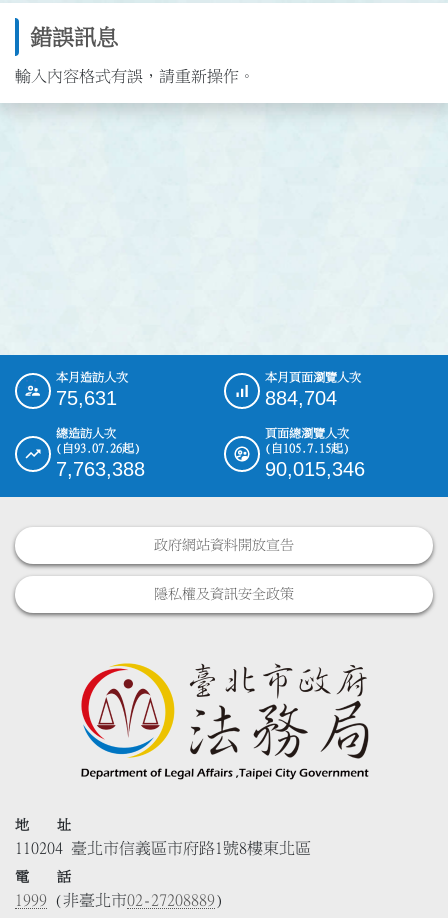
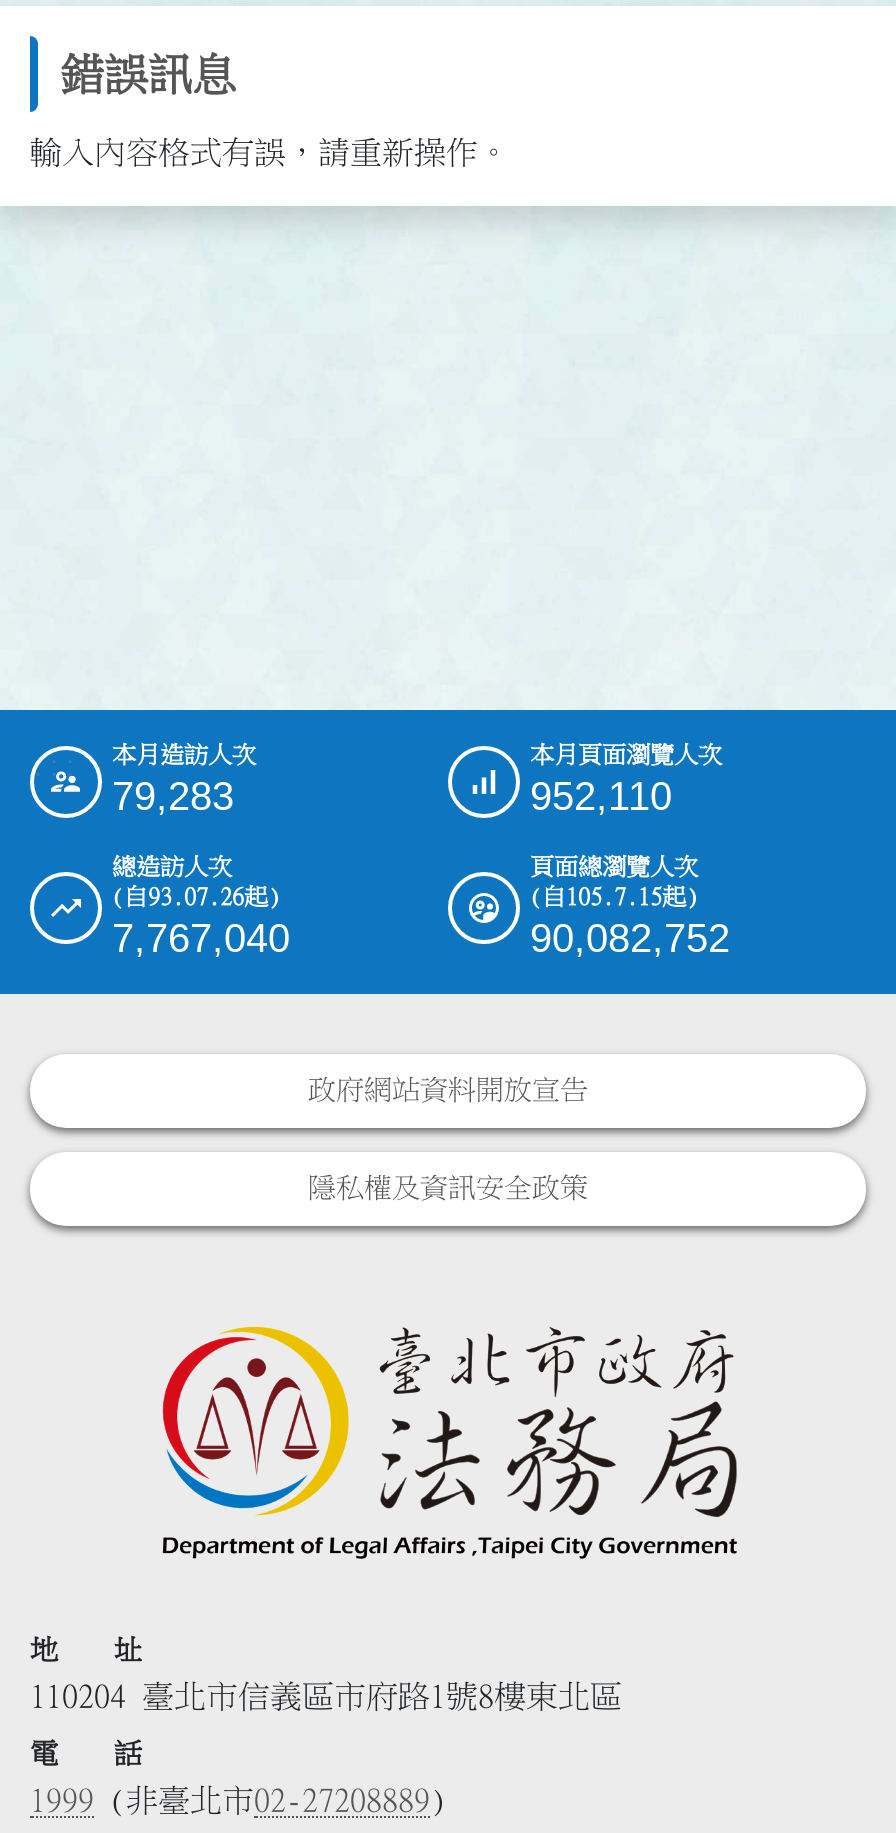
[56,387,117,409] 75,631 -> [112,775,234,819] 79,283
[265,387,337,409] 884,704 -> [530,775,672,819] 952,110
[56,458,145,480] 7,763,388 -> [112,917,290,961] 7,767,040
[265,458,365,480] 90,015,346 -> [530,917,730,961] 90,082,752

